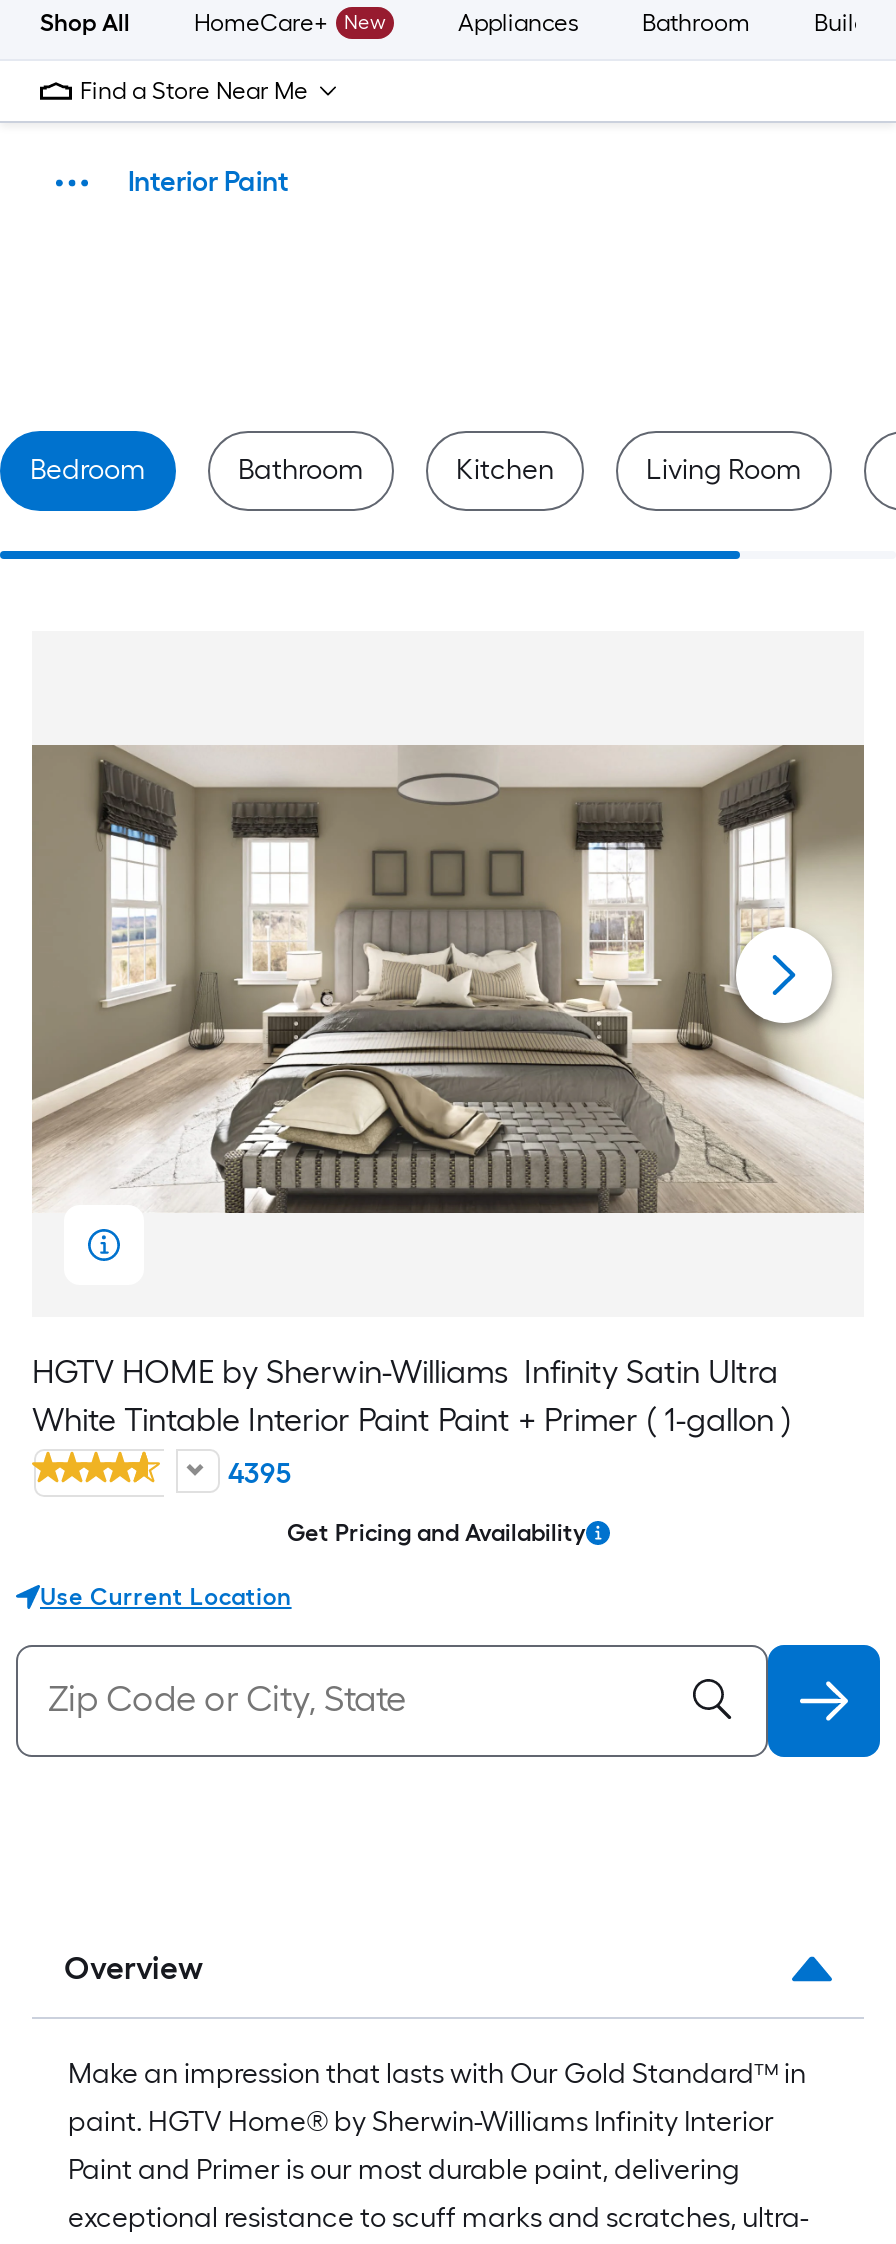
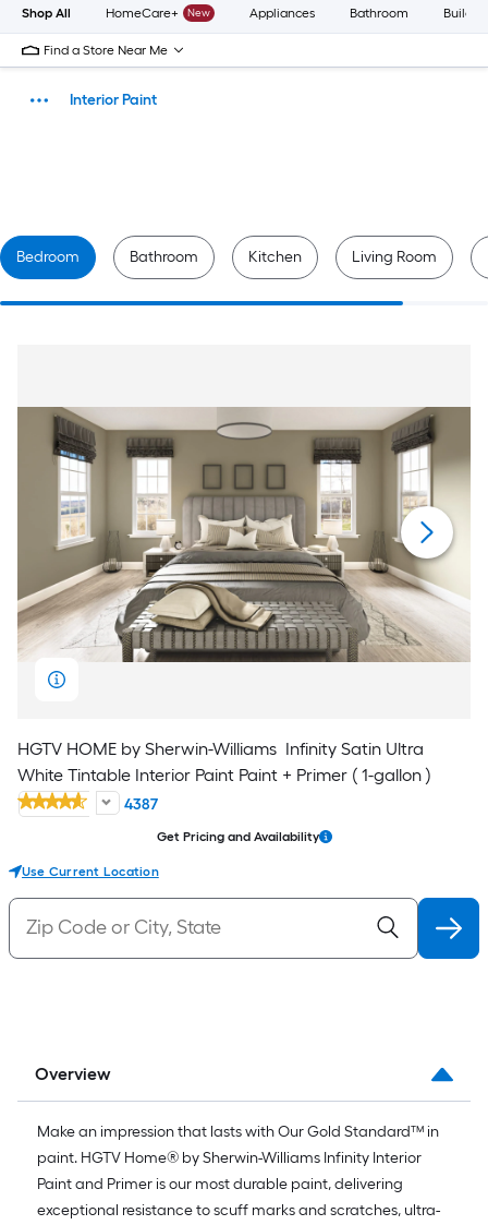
[228,1457,292,1491] 4395 -> [124,795,158,814] 4387

